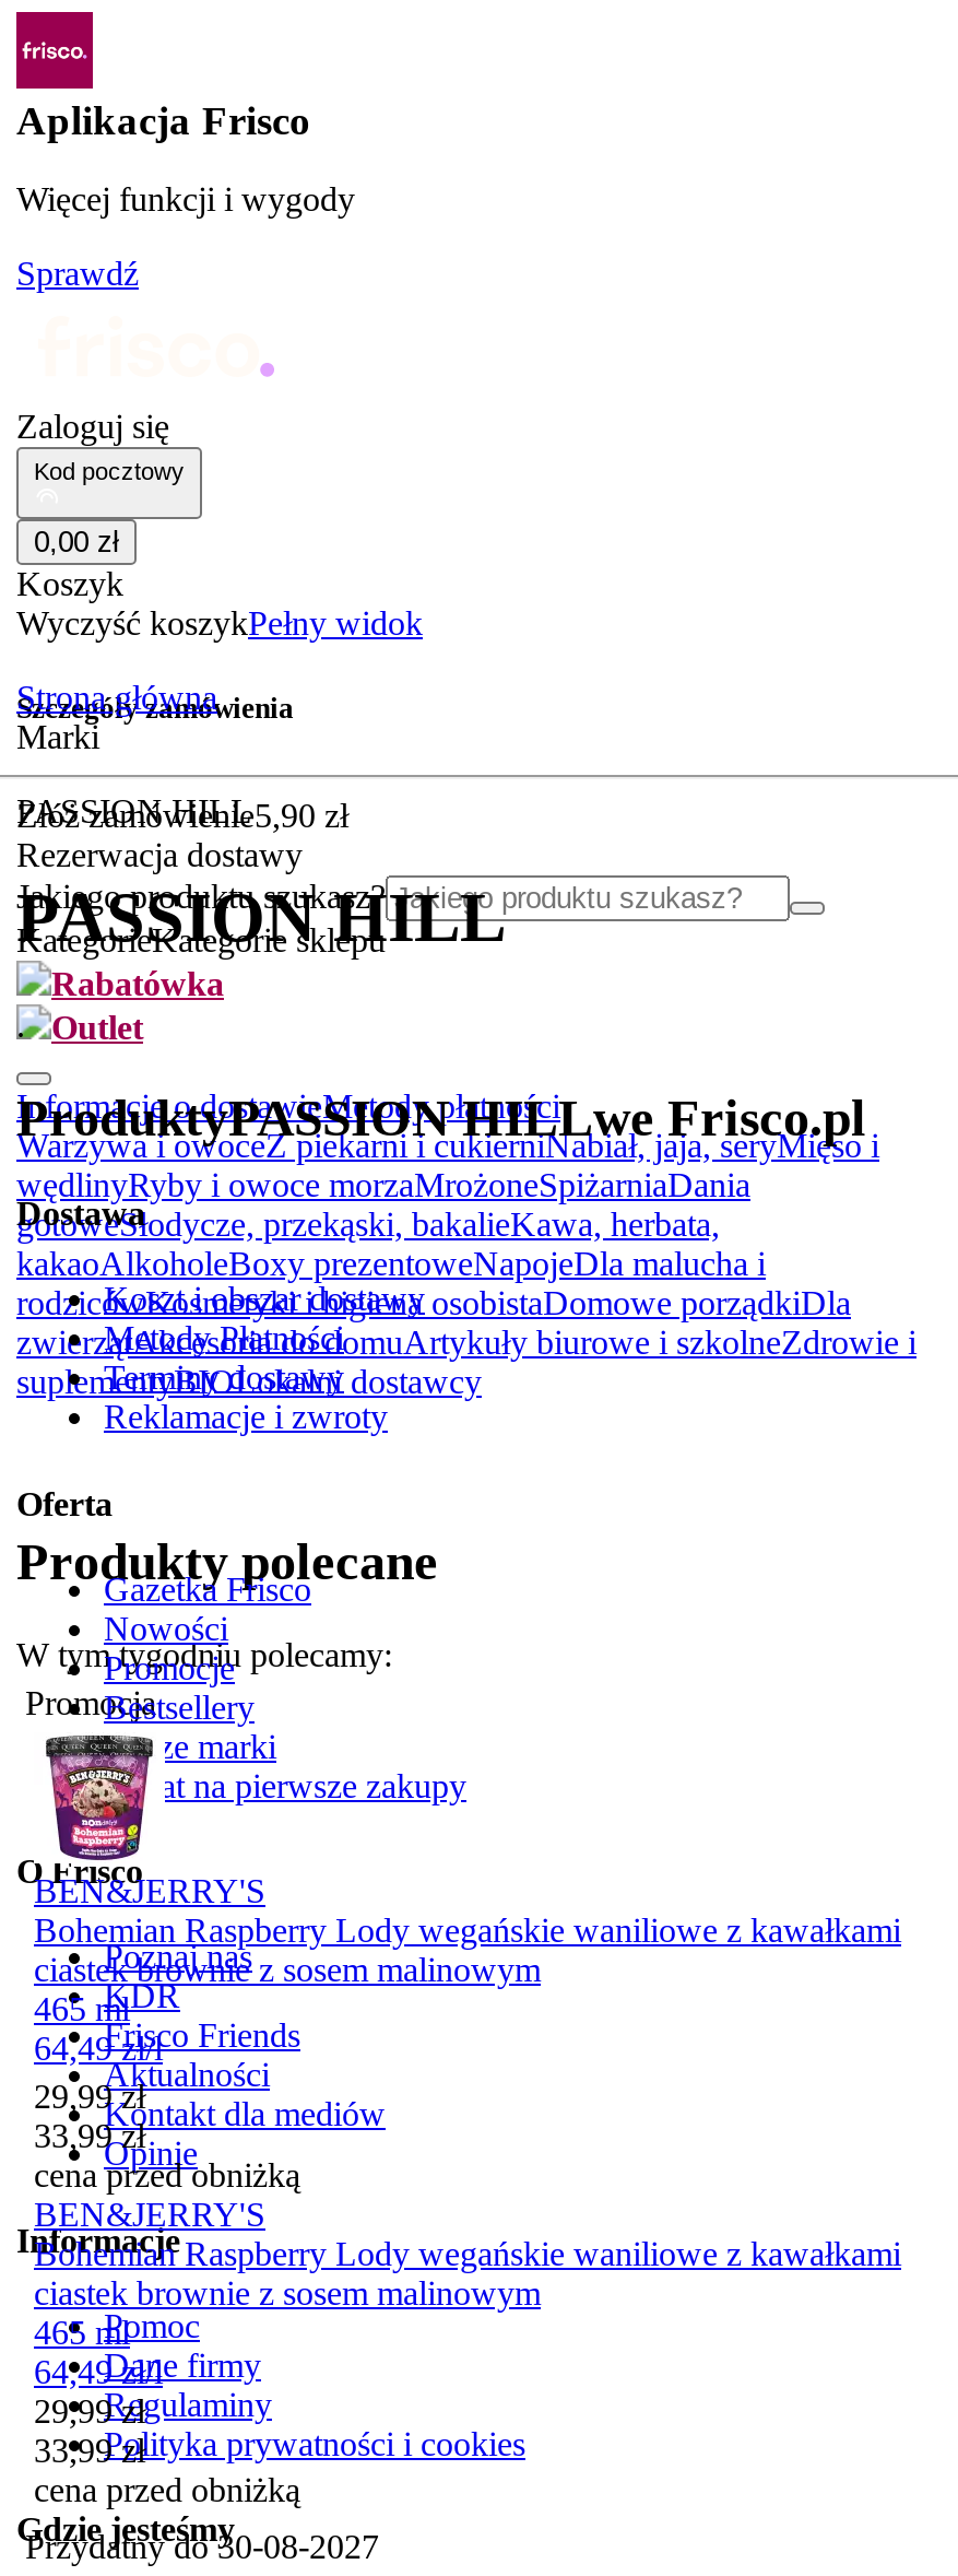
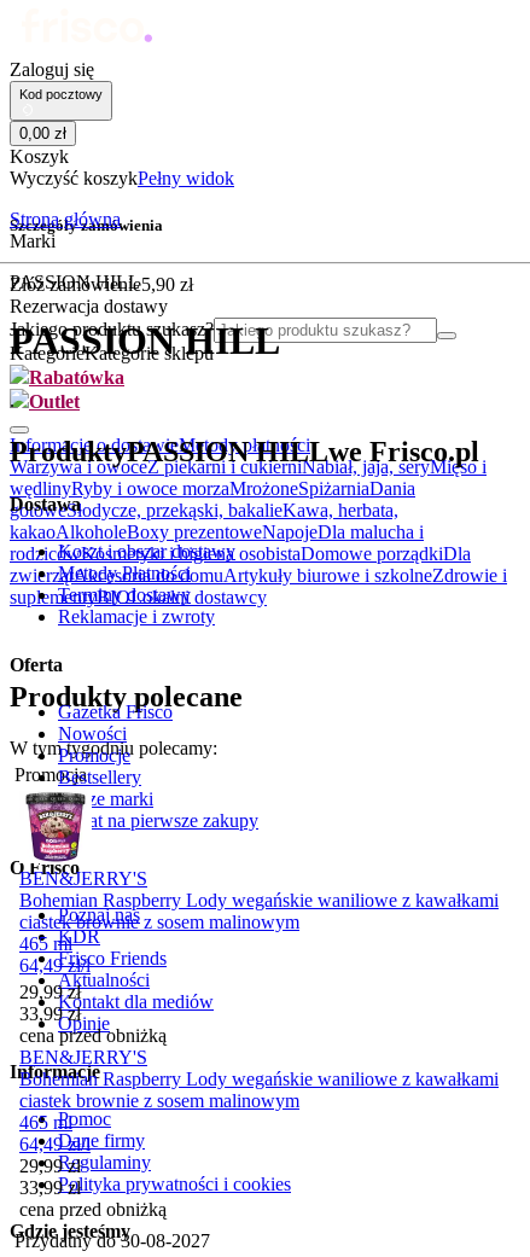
[14,10,355,292] [image] | Aplikacja Frisco | Więcej funkcji i wygody | Sprawdź -> none

